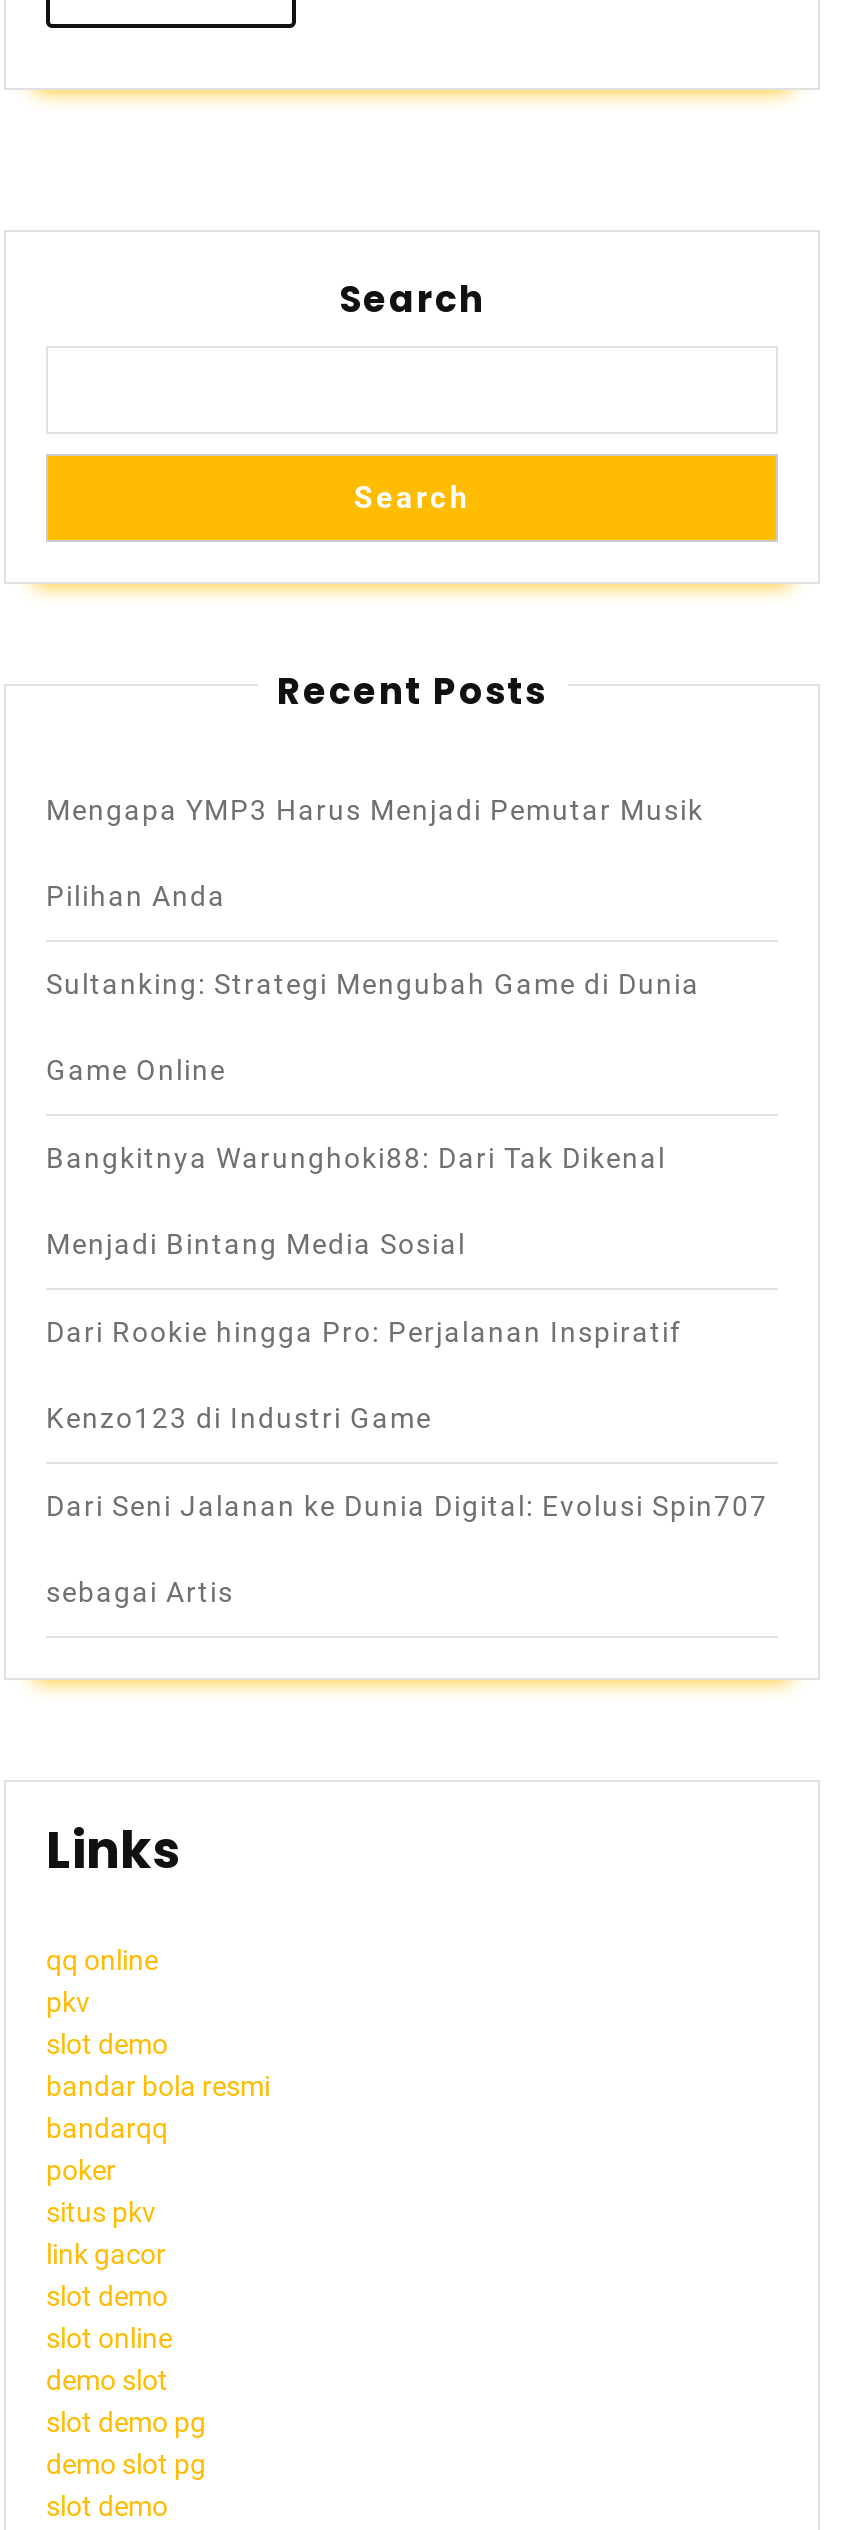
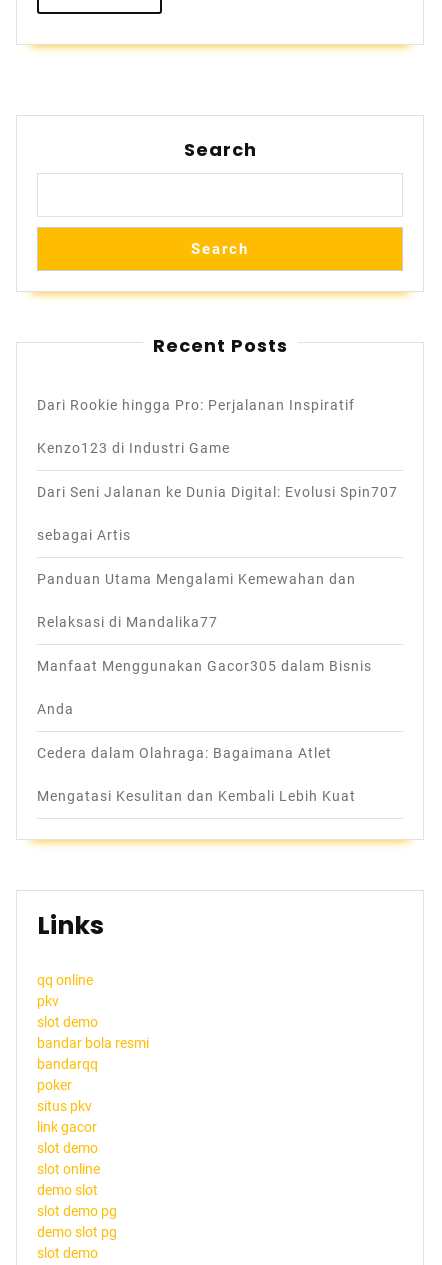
[46,795,704,1261] Mengapa YMP3 Harus Menjadi Pemutar Musik | Pilihan Anda | Sultanking: Strategi Mengubah Game di Dunia | Game Online | Bangkitnya Warunghoki88: Dari Tak Dikenal | Menjadi Bintang Media Sosial -> none
moved [46,1317,768,1609] -> [37,397,398,543]: Dari Rookie hingga Pro: Perjalanan Inspiratif | Kenzo123 di Industri Game | Dari Seni Jalanan ke Dunia Digital: Evolusi Spin707 | sebagai Artis
none -> [37,571,372,804] Panduan Utama Mengalami Kemewahan dan | Relaksasi di Mandalika77 | Manfaat Menggunakan Gacor305 dalam Bisnis | Anda | Cedera dalam Olahraga: Bagaimana Atlet | Mengatasi Kesulitan dan Kembali Lebih Kuat

